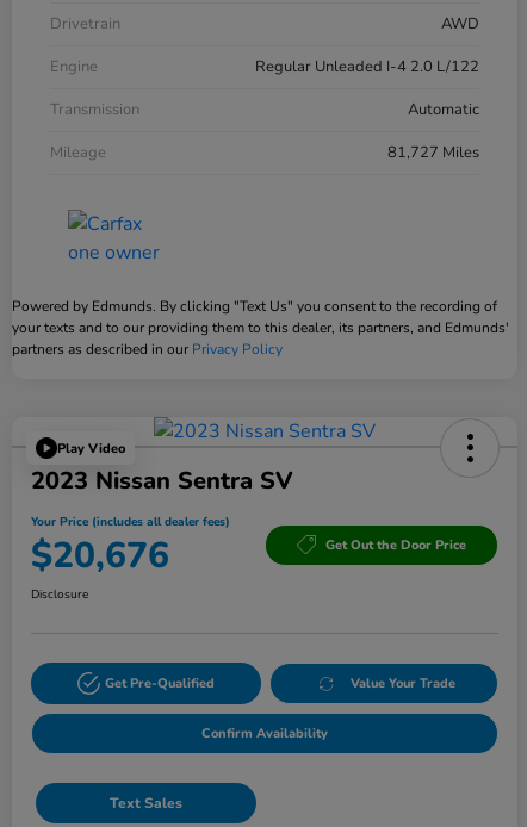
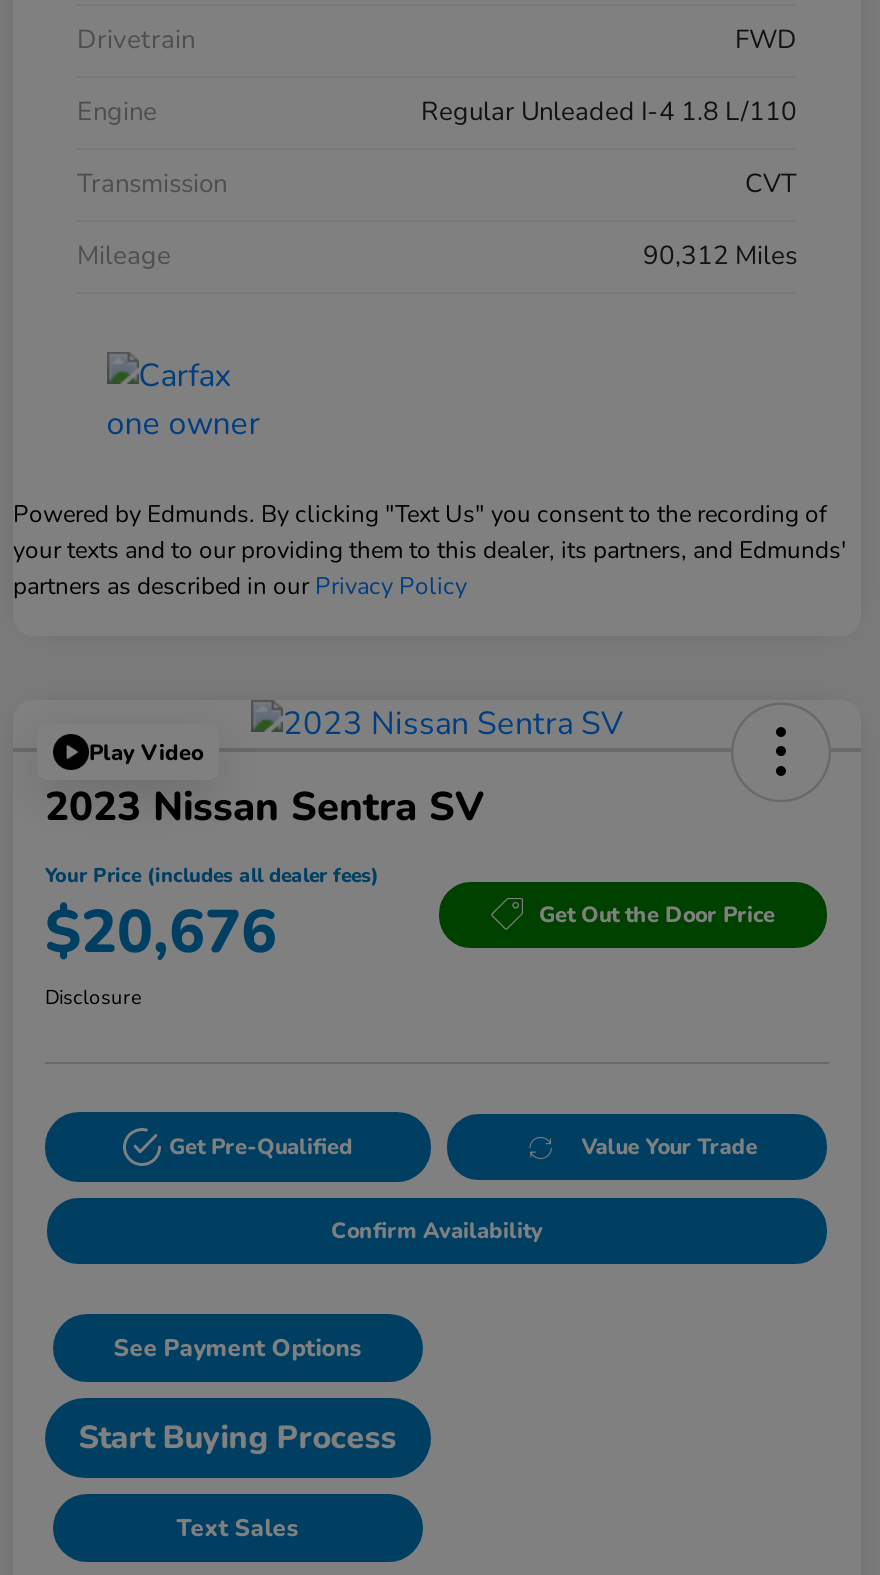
[441,13,479,35] AWD -> [735,22,797,58] FWD
[255,56,479,78] Regular Unleaded I-4 2.0 L/122 -> [421,94,797,130] Regular Unleaded I-4 1.8 L/110
[408,99,479,121] Automatic -> [745,166,797,202] CVT
[387,142,479,163] 81,727 Miles -> [643,238,797,274] 90,312 Miles
none -> [79,1332,397,1460] See Payment Options | Start Buying Process

